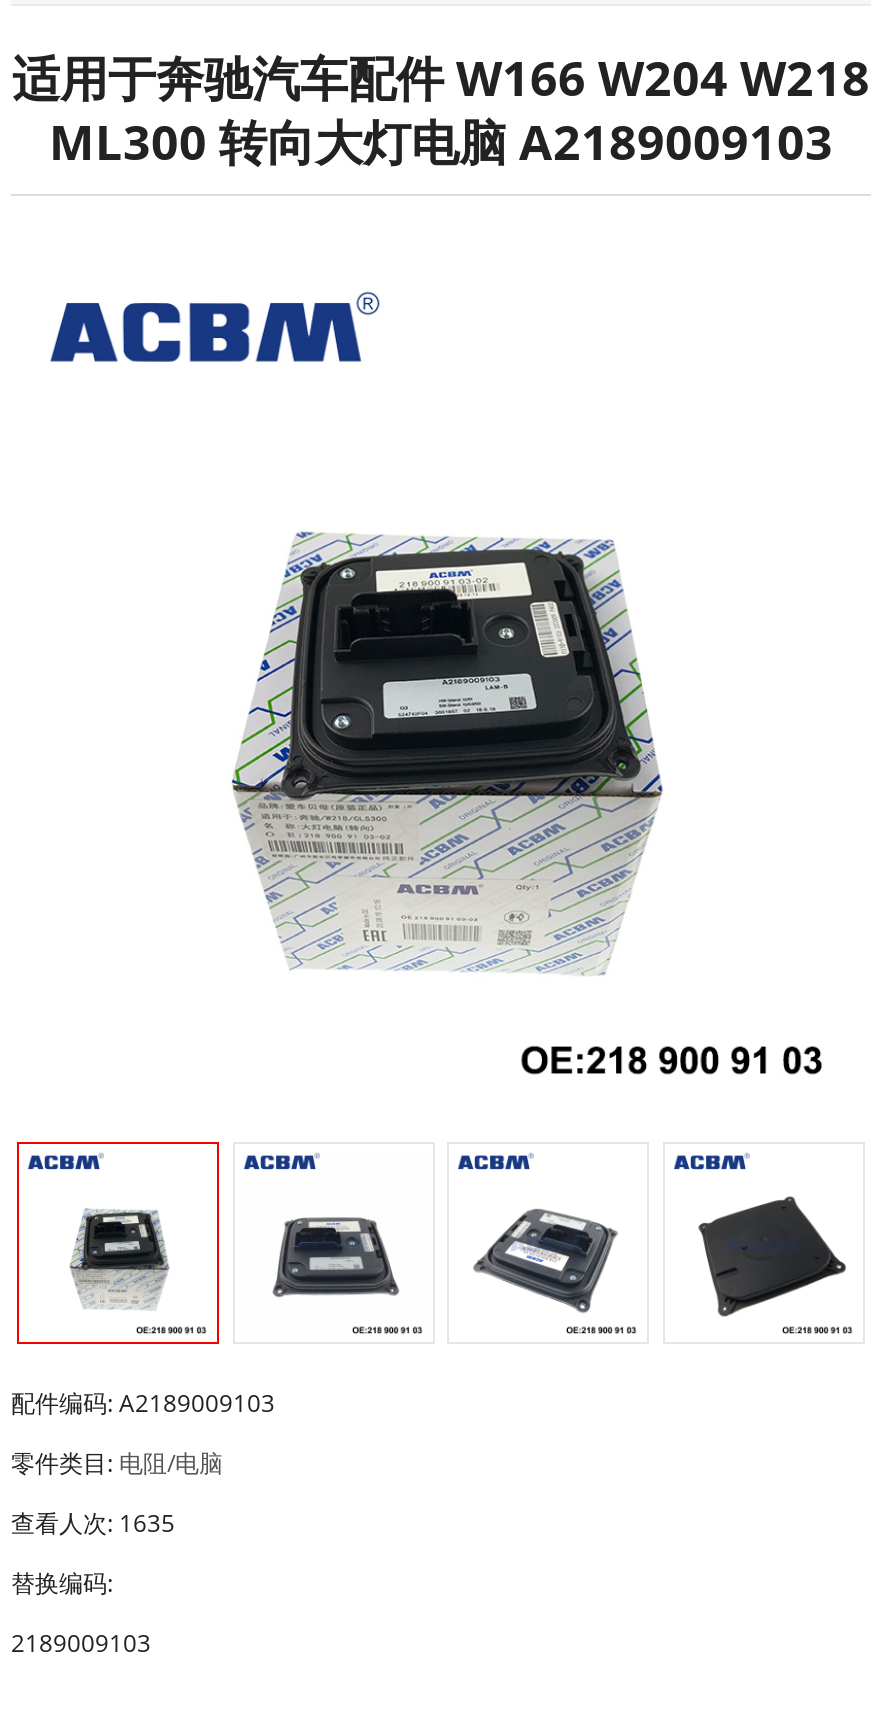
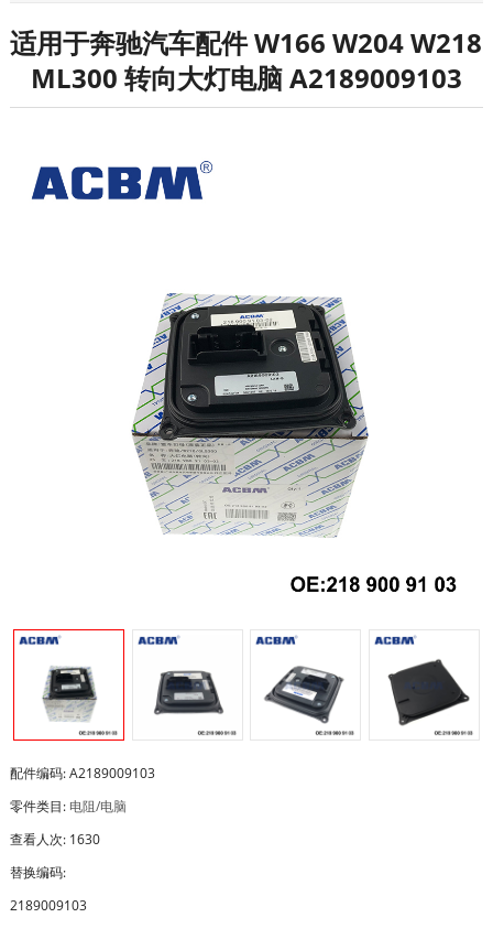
[11,1506,175,1540] 查看人次: 1635 -> [10,830,100,848] 查看人次: 1630

